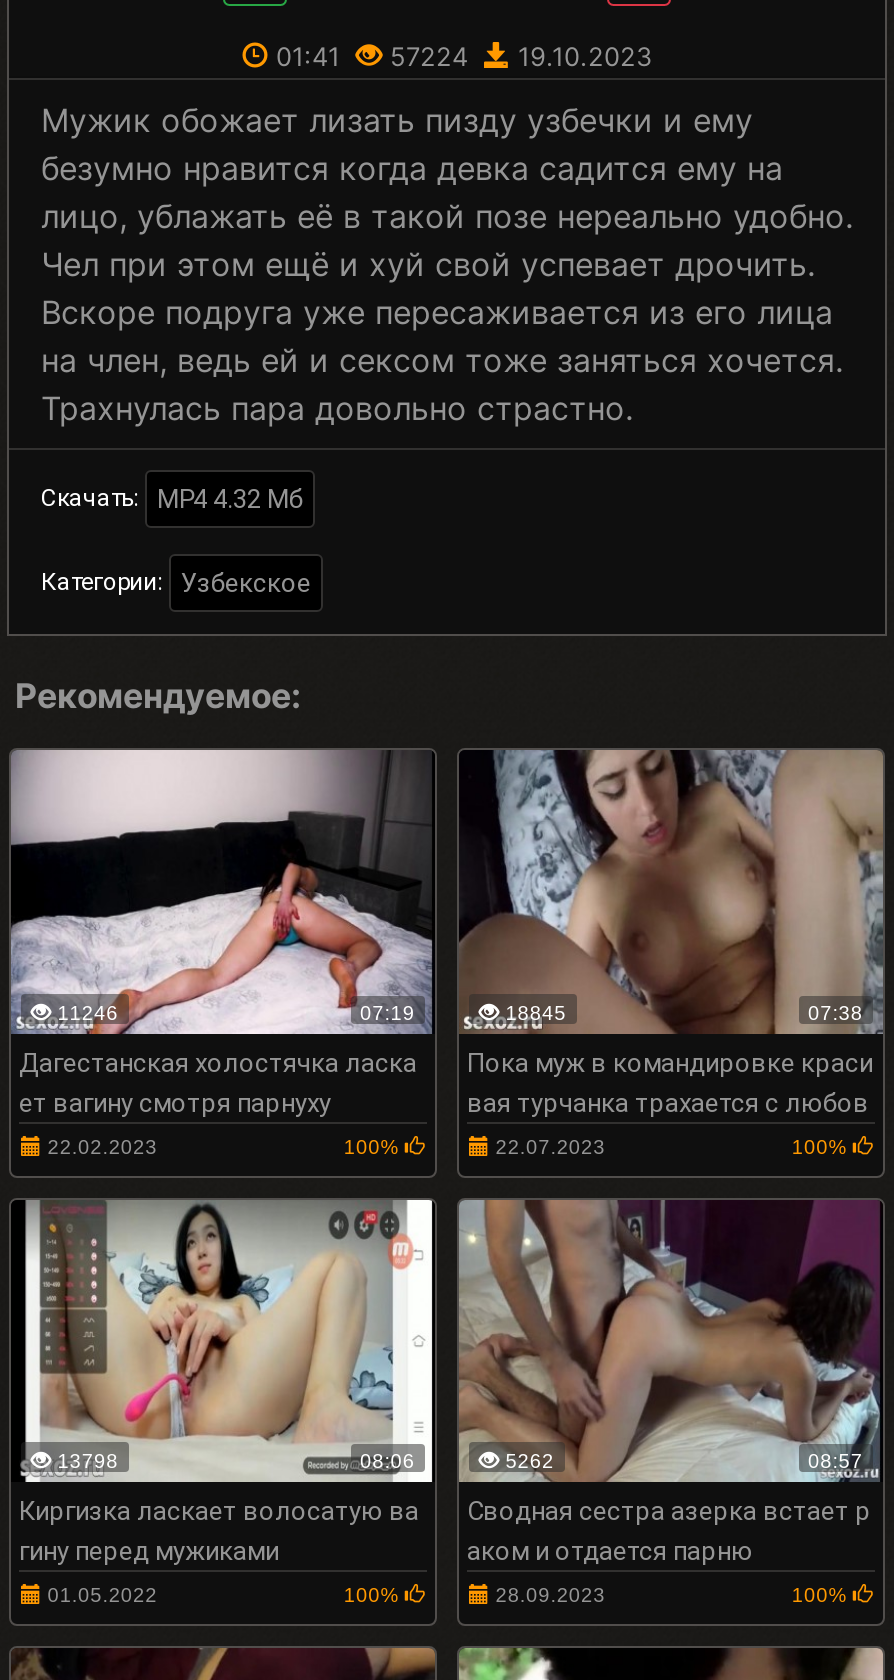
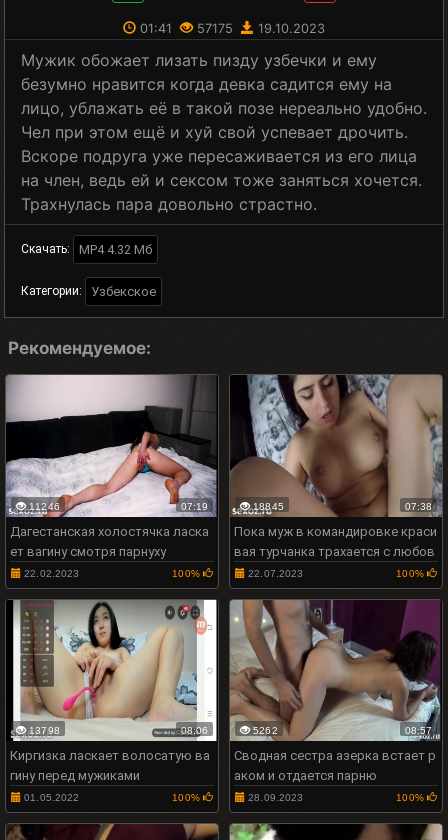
[268,43,652,73] 01:41 57224 19.10.2023 -> [136,21,325,36] 01:41 57175 19.10.2023

